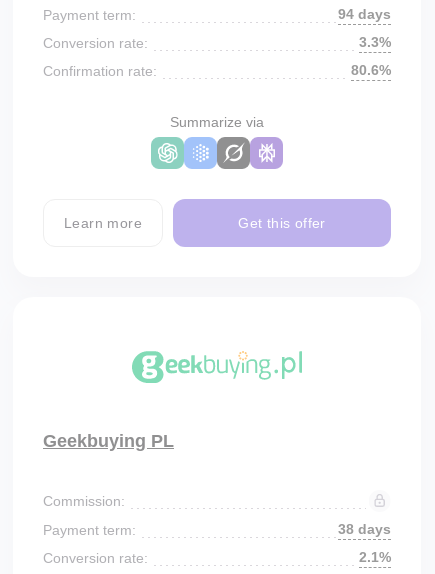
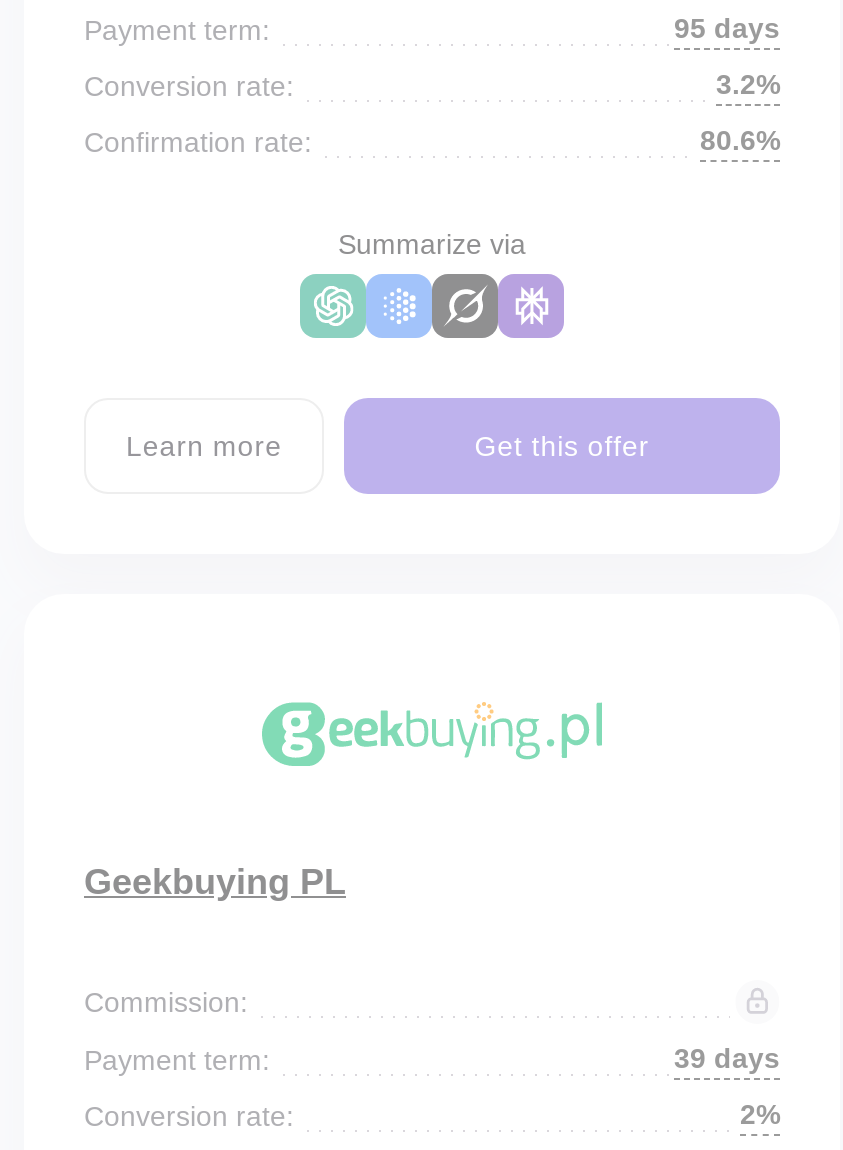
[338,6,391,22] 94 days -> [674,12,780,44] 95 days
[359,34,391,50] 3.3% -> [716,68,780,100] 3.2%
[338,521,391,537] 38 days -> [674,1042,780,1074] 39 days
[359,549,391,565] 2.1% -> [740,1098,780,1130] 2%

